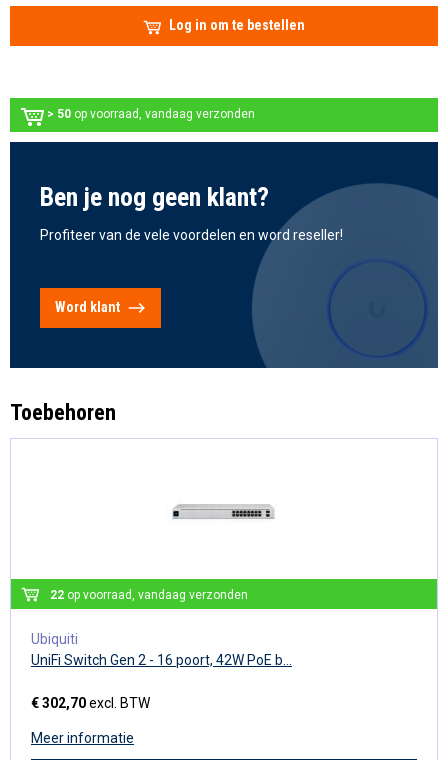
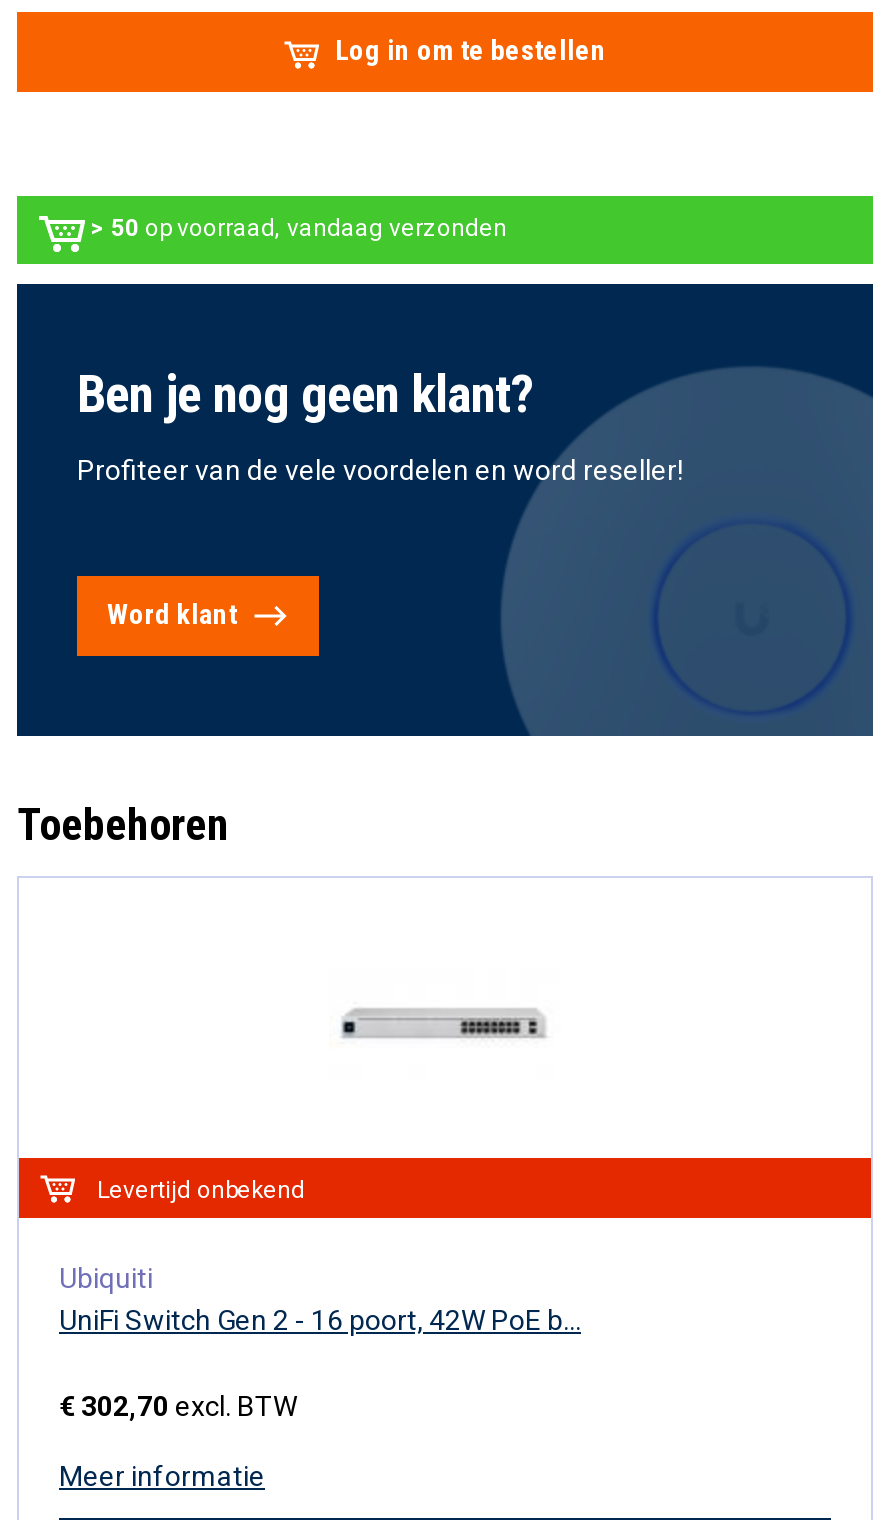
[50,587,248,601] 22 op voorraad, vandaag verzonden -> [91,1175,305,1203] Levertijd onbekend

